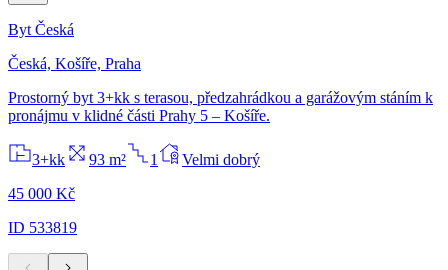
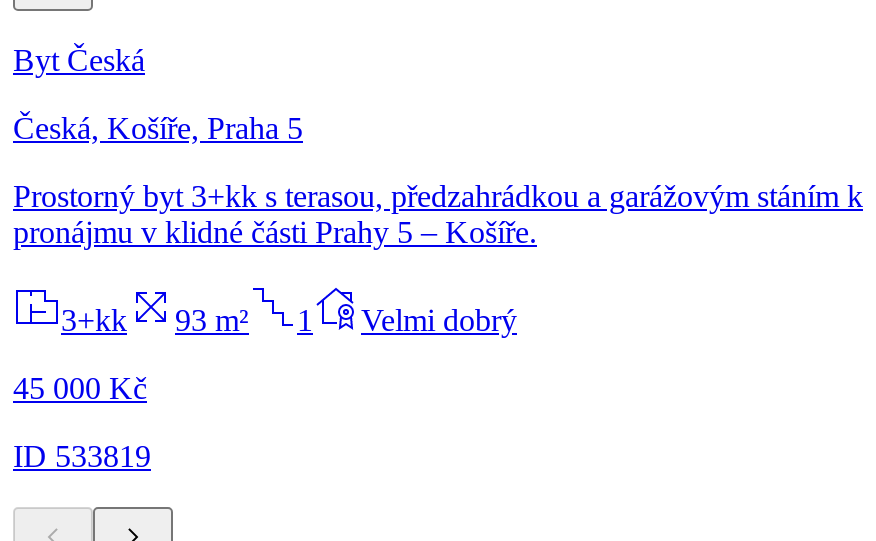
[8,55,141,72] Česká, Košíře, Praha -> [13,111,303,145] Česká, Košíře, Praha 5

